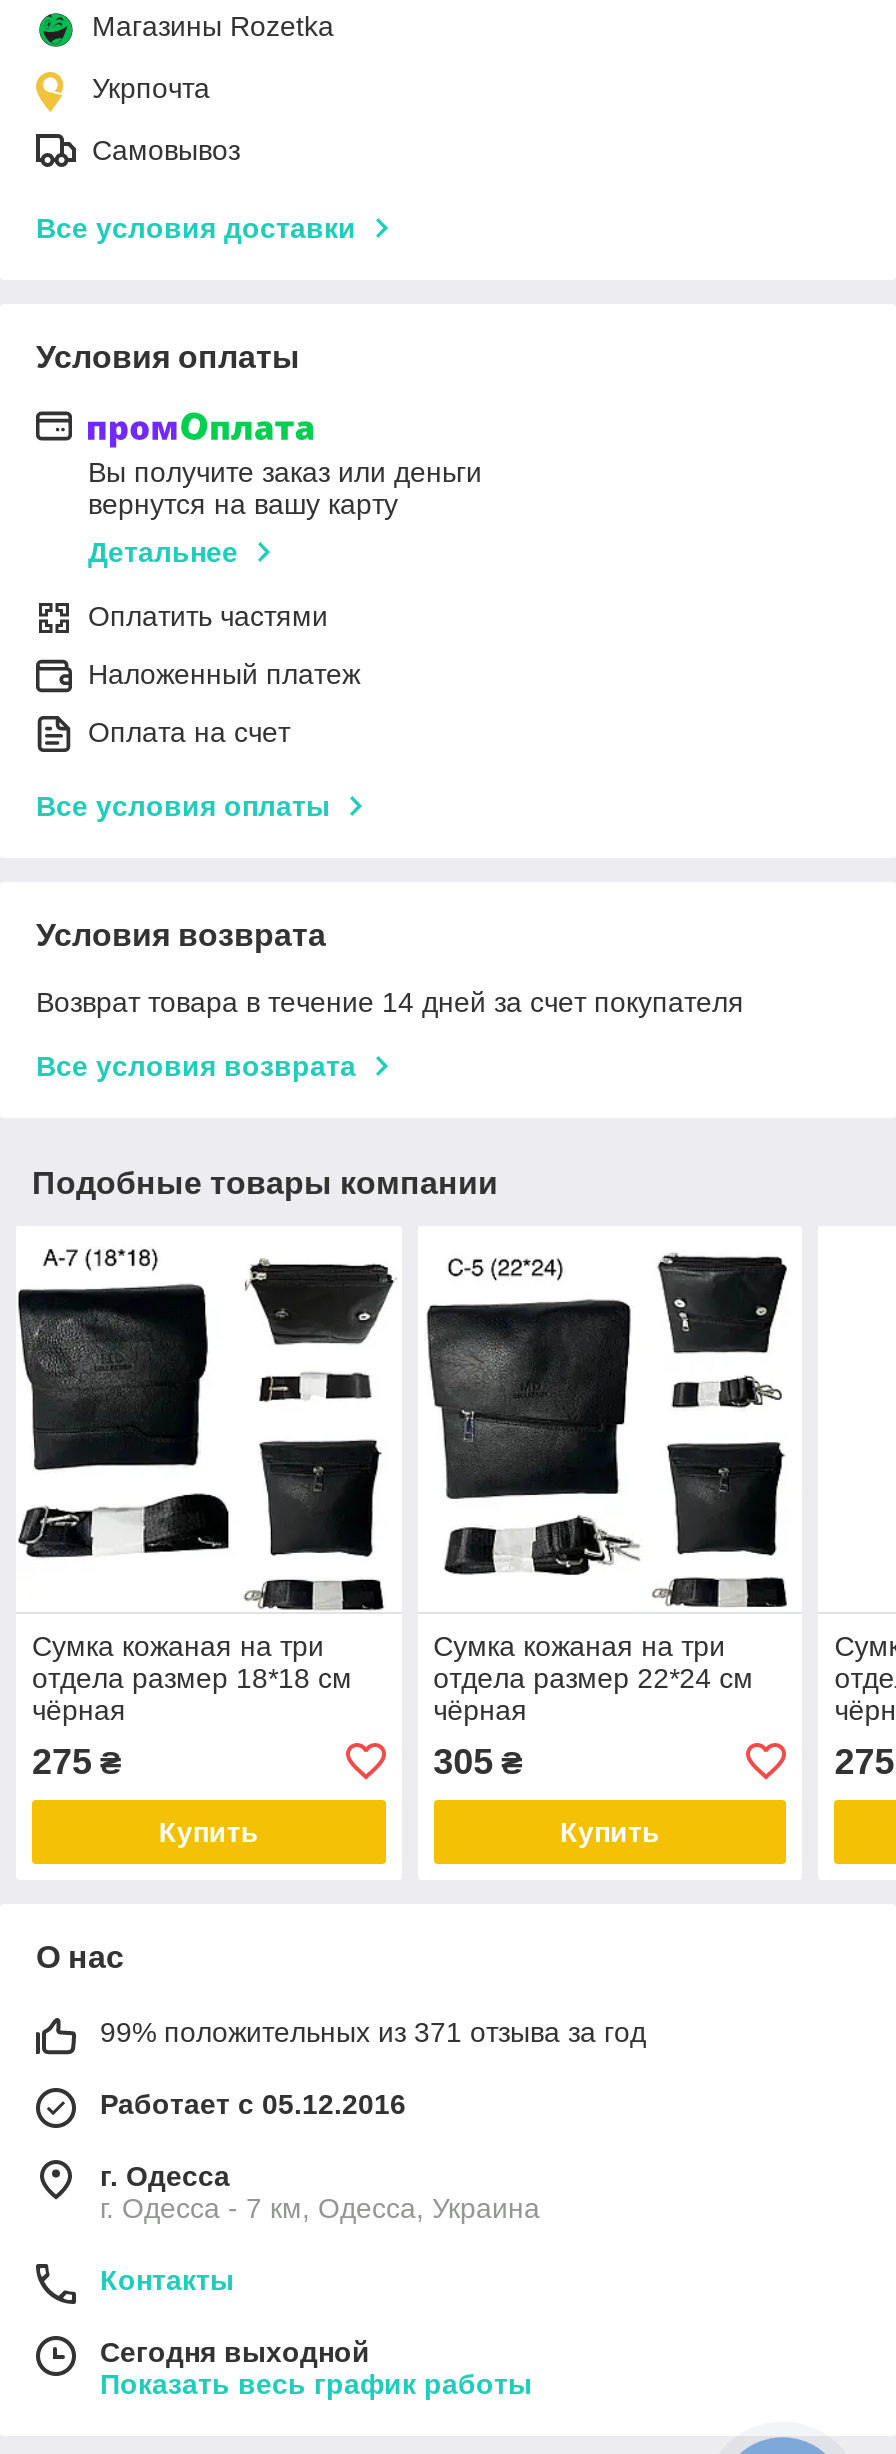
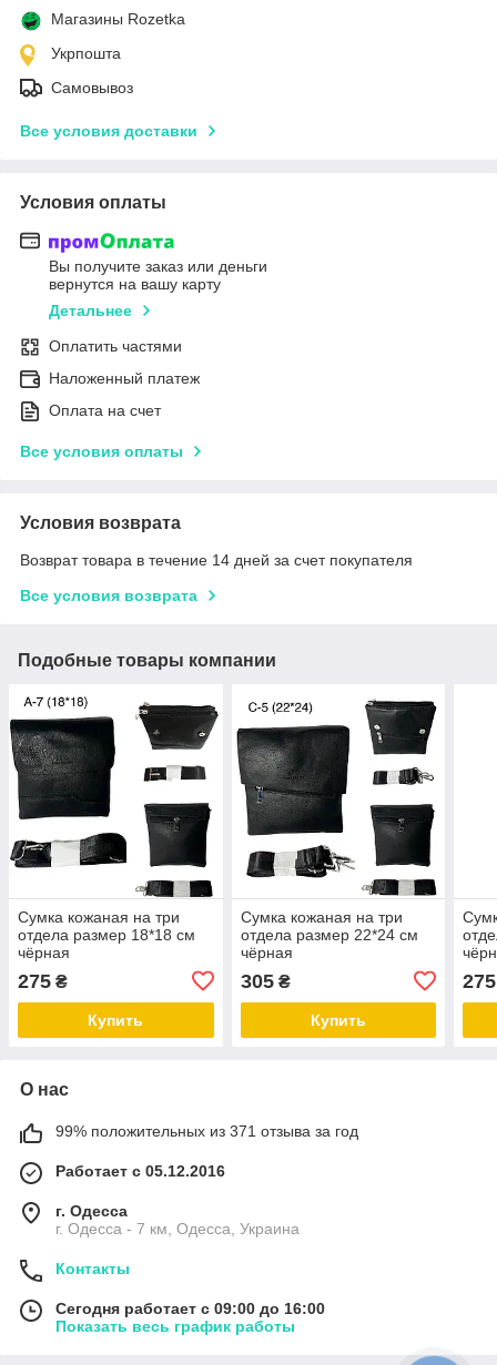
[92,72,210,104] Укрпочта -> [51,44,121,62] Укрпошта
[100,2336,370,2368] Сегодня выходной -> [55,1299,325,1317] Сегодня работает с 09:00 до 16:00

